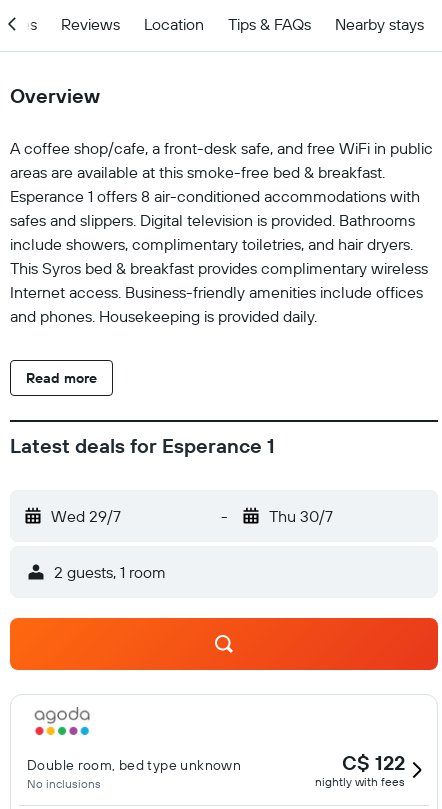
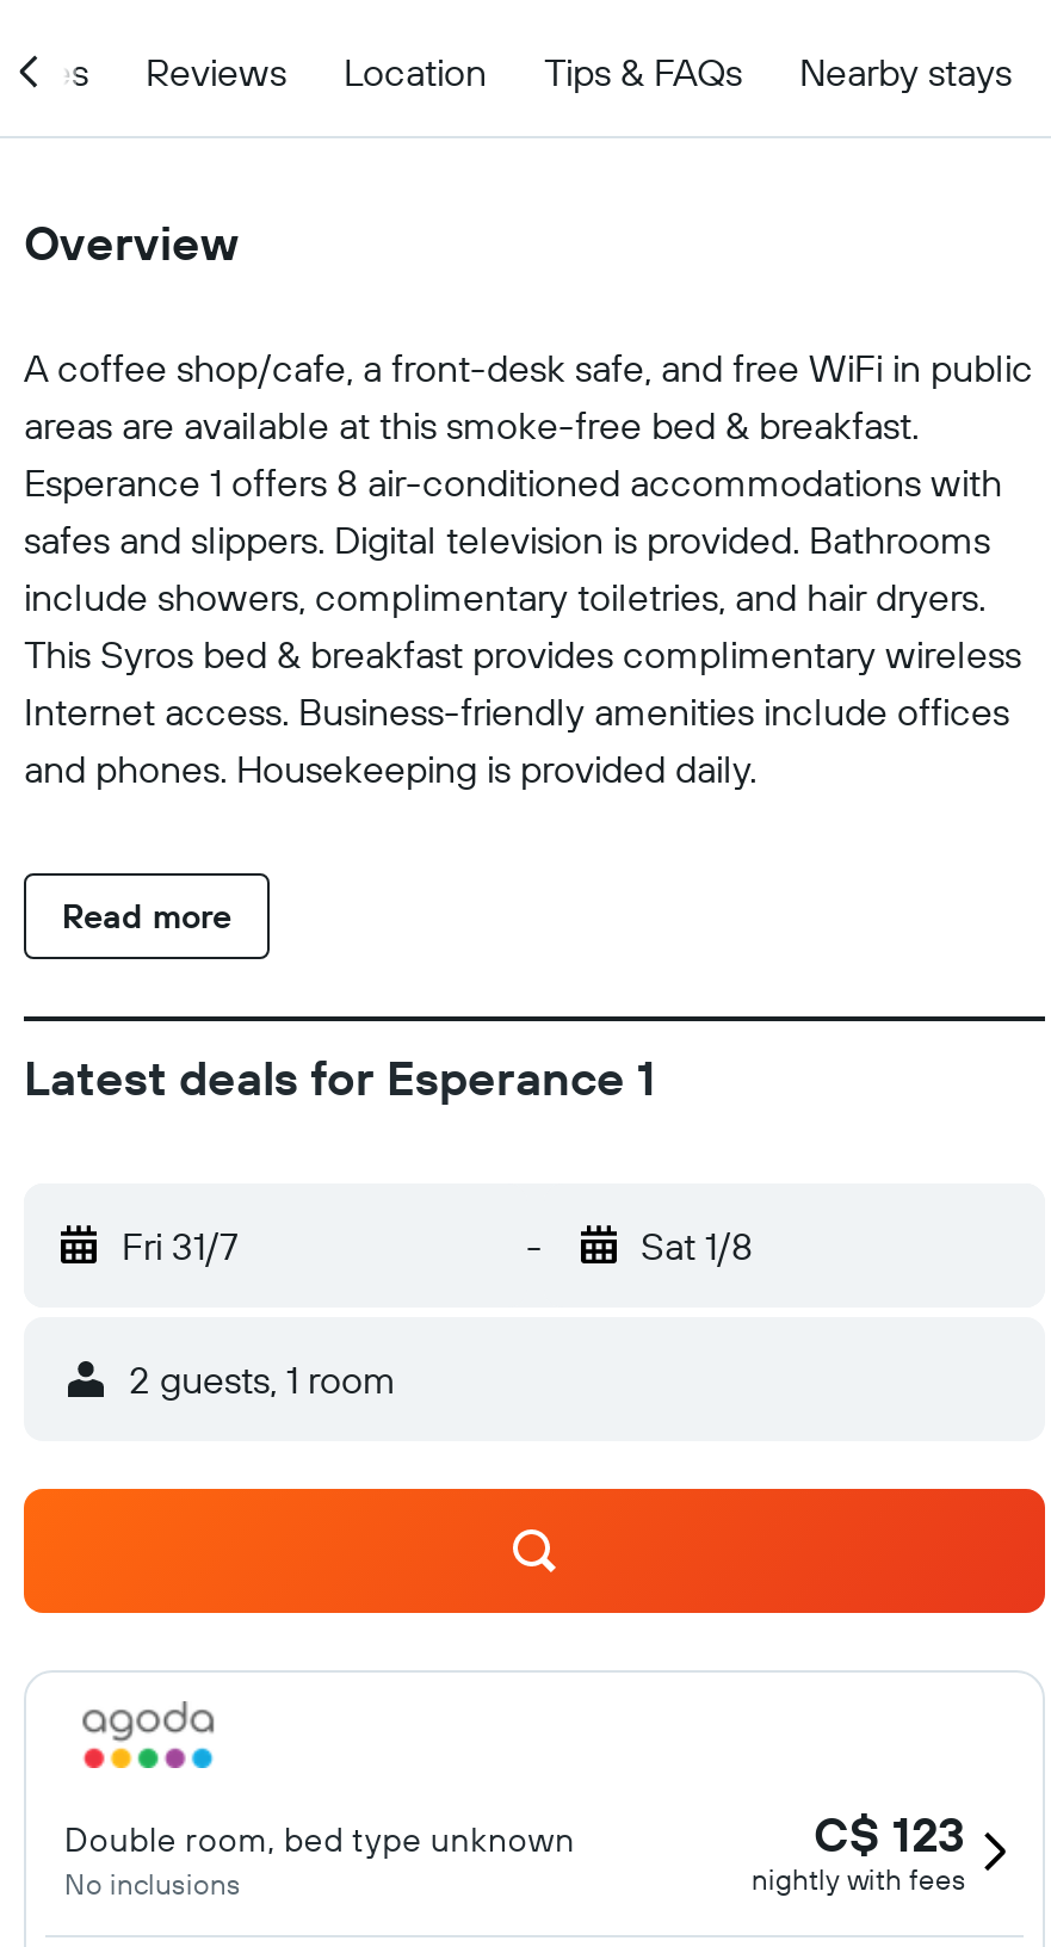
[51,506,121,526] Wed 29/7 -> [122,1222,239,1269] Fri 31/7
[268,506,332,526] Thu 30/7 -> [641,1222,753,1269] Sat 1/8
[342,750,405,775] C$ 122 -> [814,1804,966,1863] C$ 123

